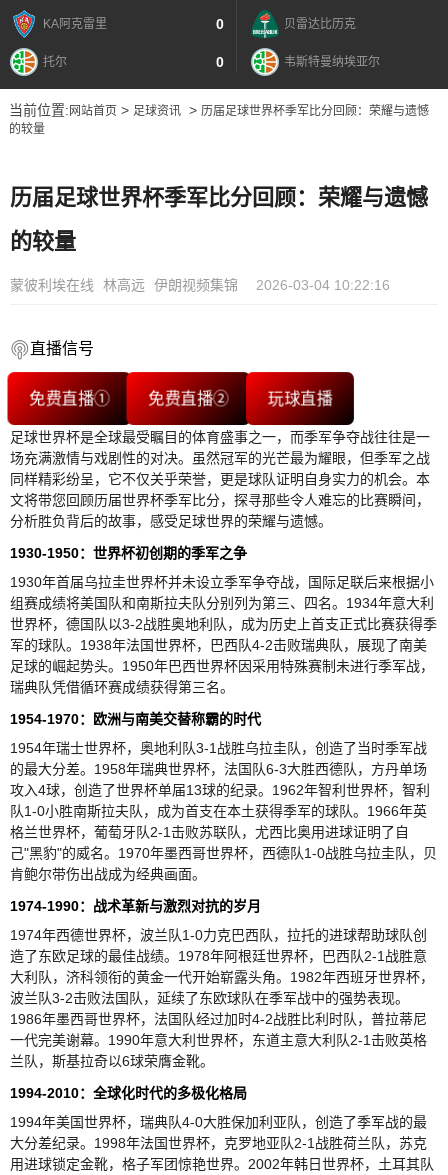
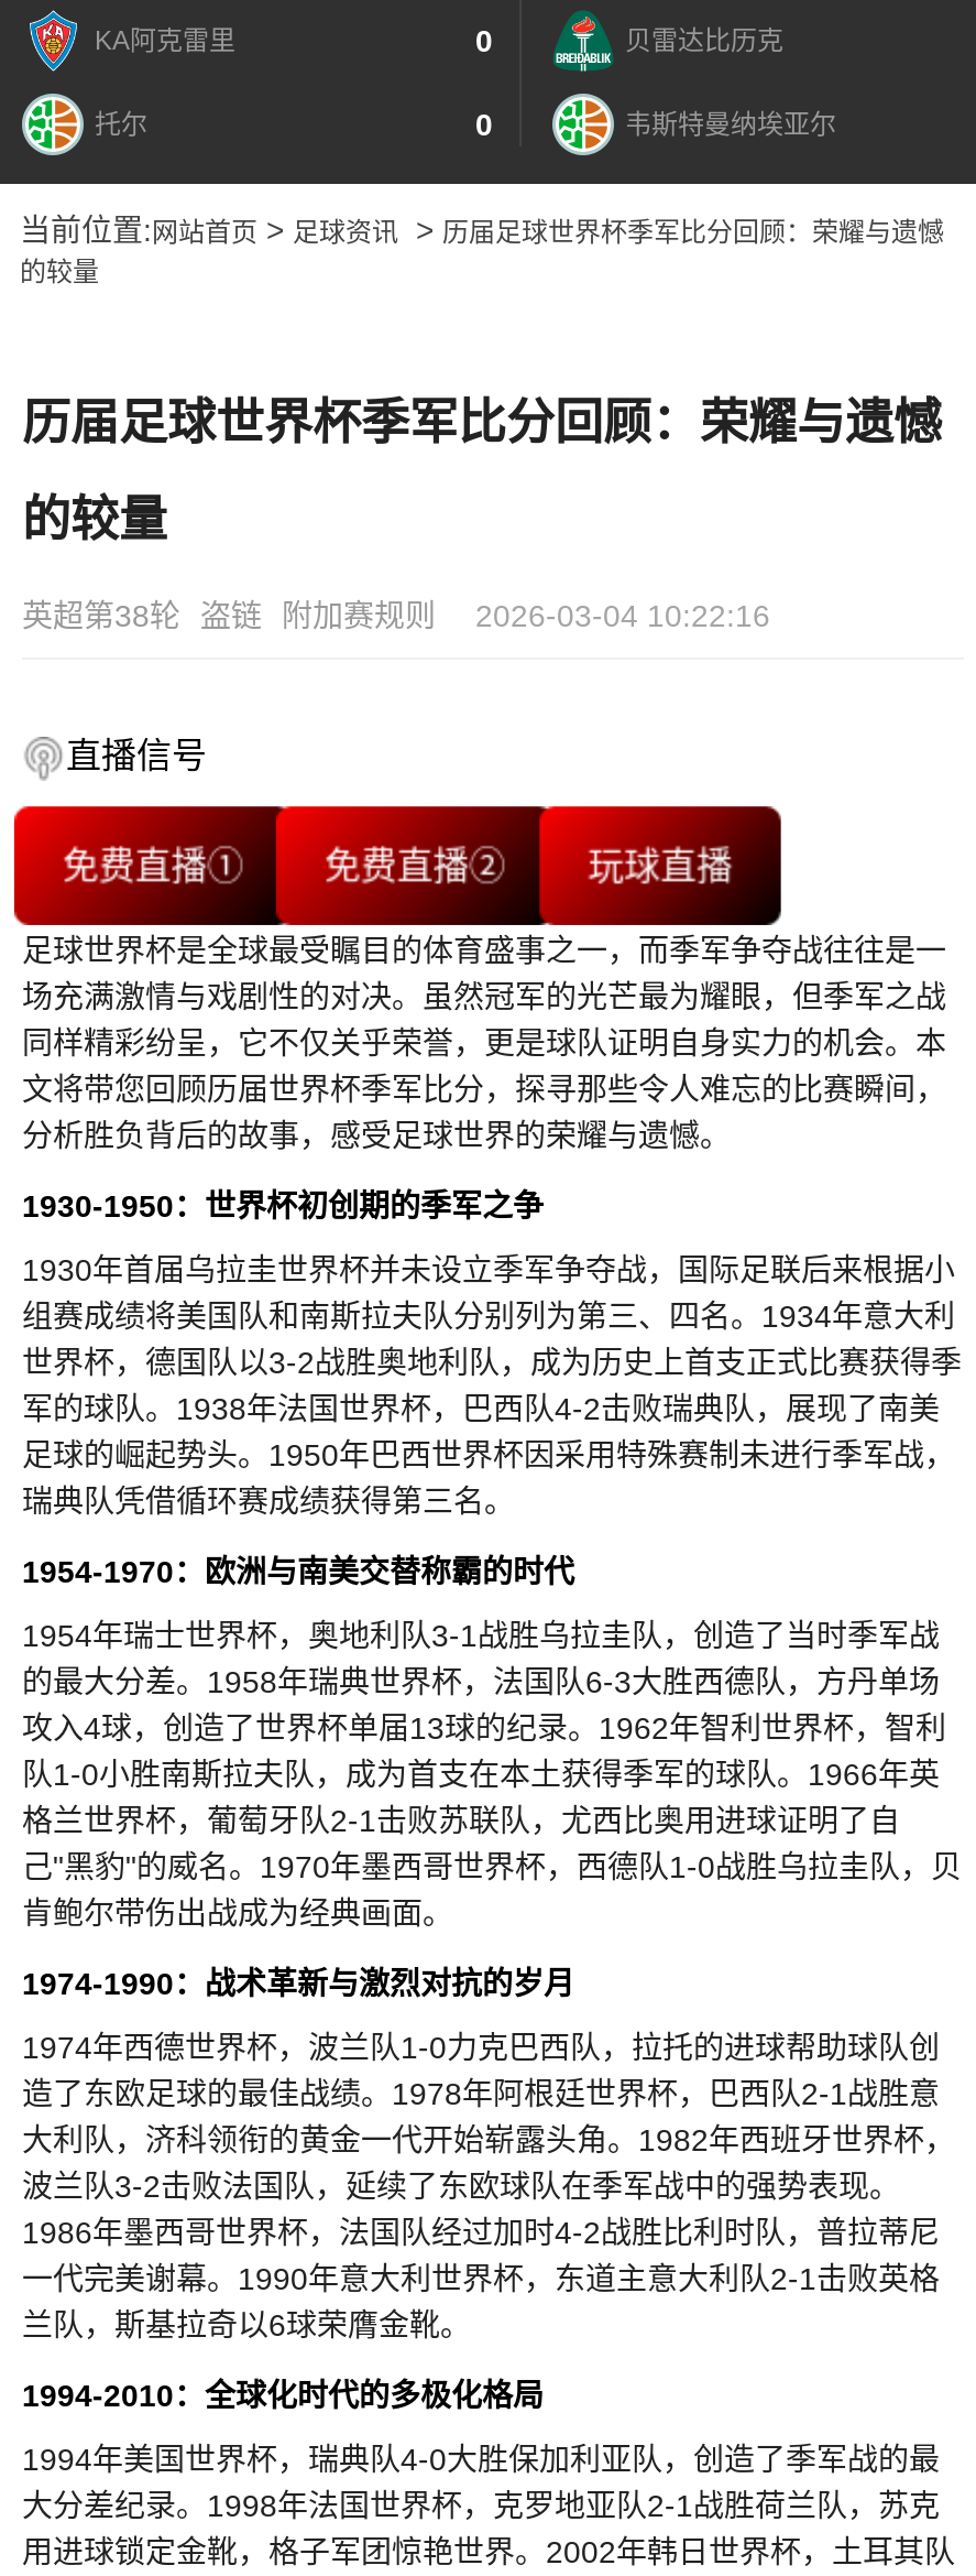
[10,277,238,293] 蒙彼利埃在线 林高远 伊朗视频集锦 -> [22,598,436,633] 英超第38轮 盗链 附加赛规则

